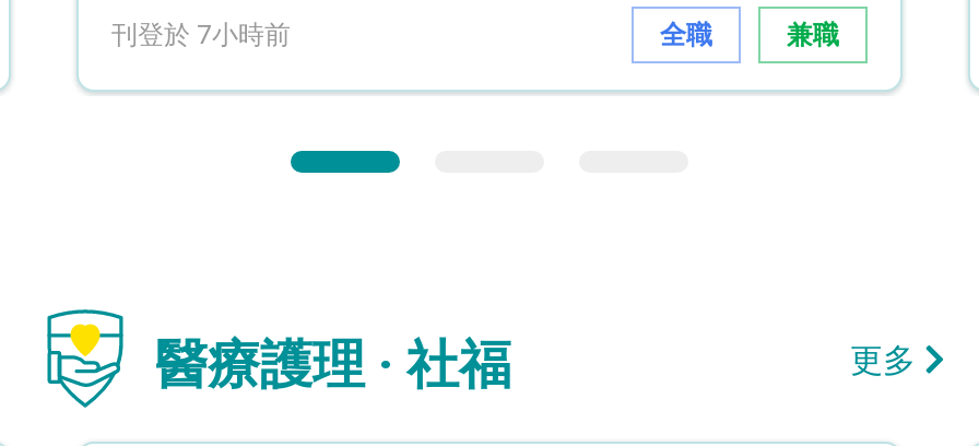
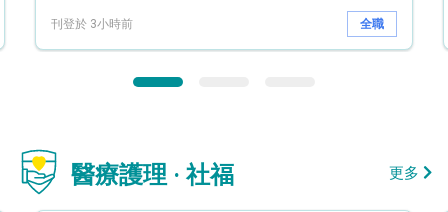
[111,19,291,49] 刊登於 7小時前 -> [51,16,133,30] 刊登於 3小時前
[787,19,839,49] 兼職 -> none

